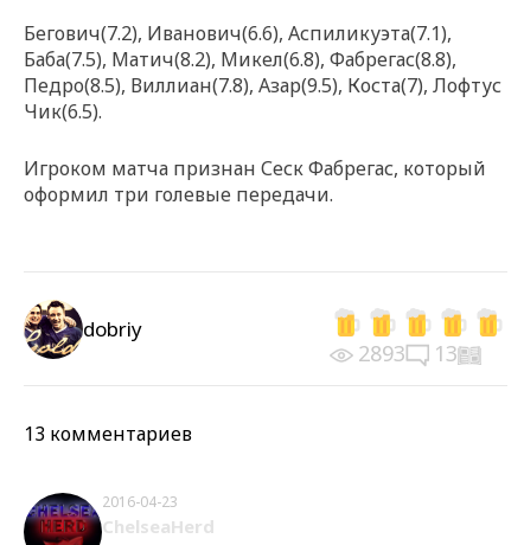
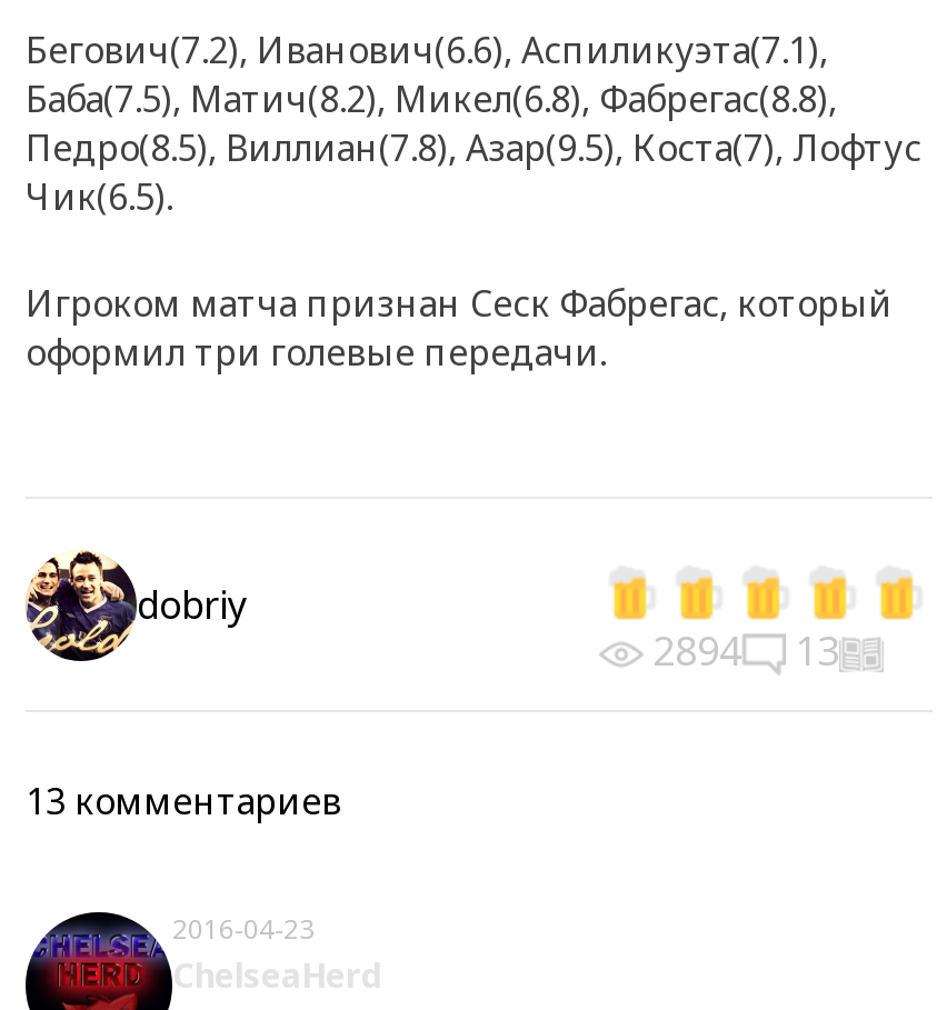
[358,339,458,367] 2893 13 -> [652,623,839,677] 2894 13

